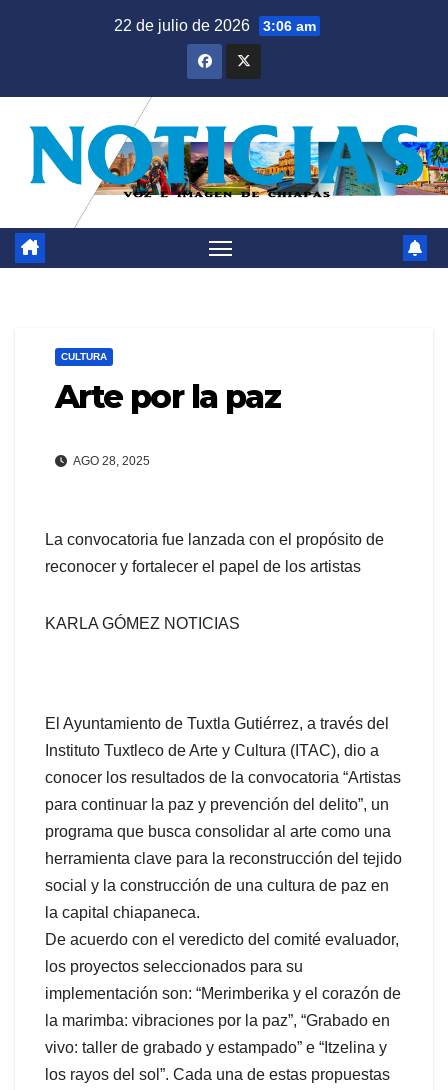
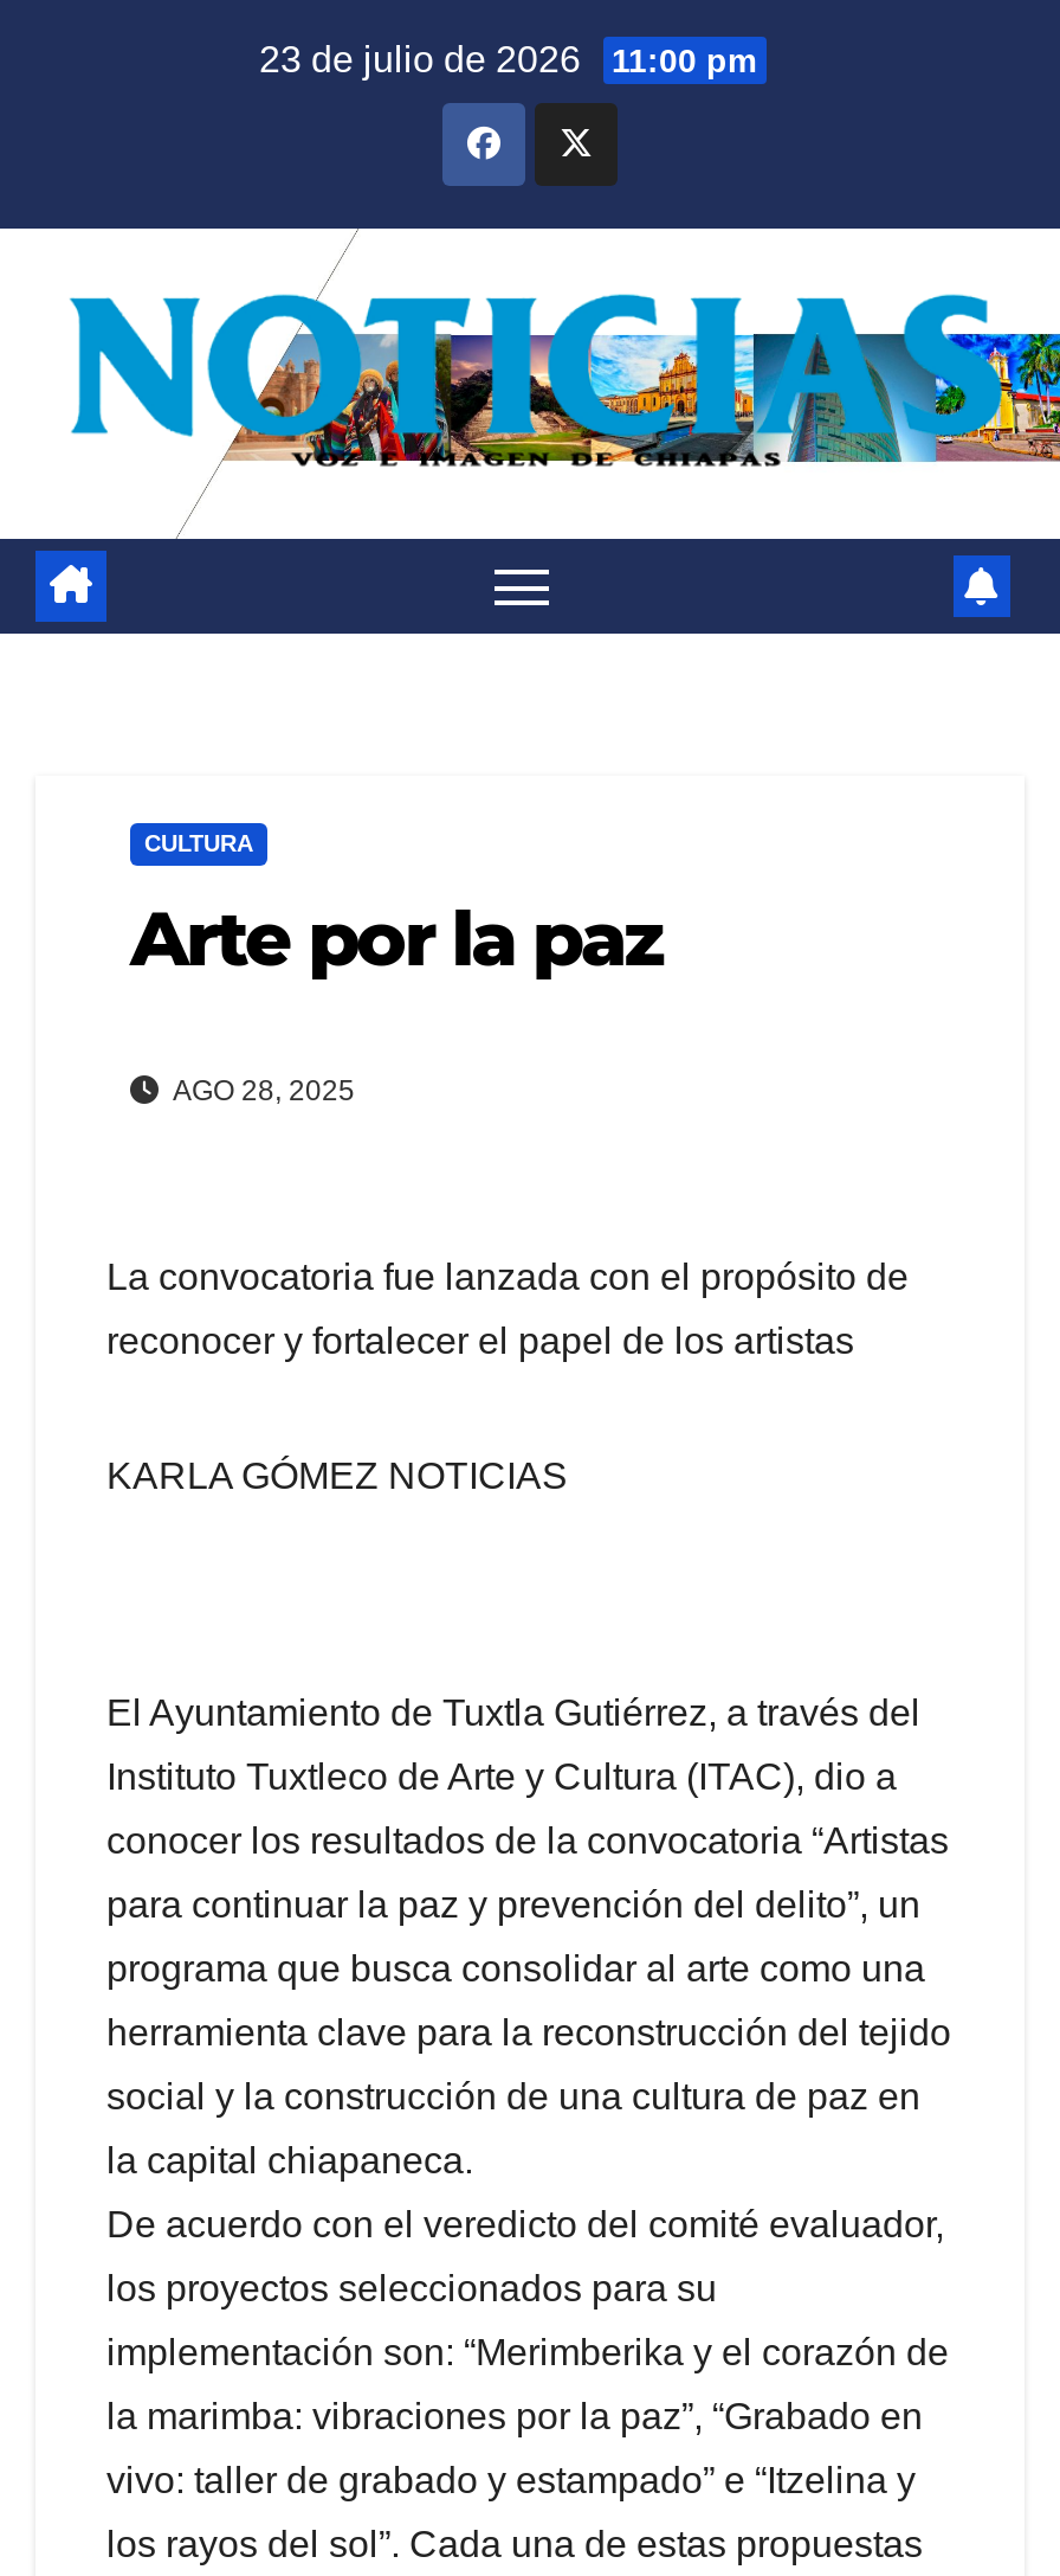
[113,17,315,34] 22 de julio de 2026 3:06 am -> [259,39,756,79] 23 de julio de 2026 11:00 pm

